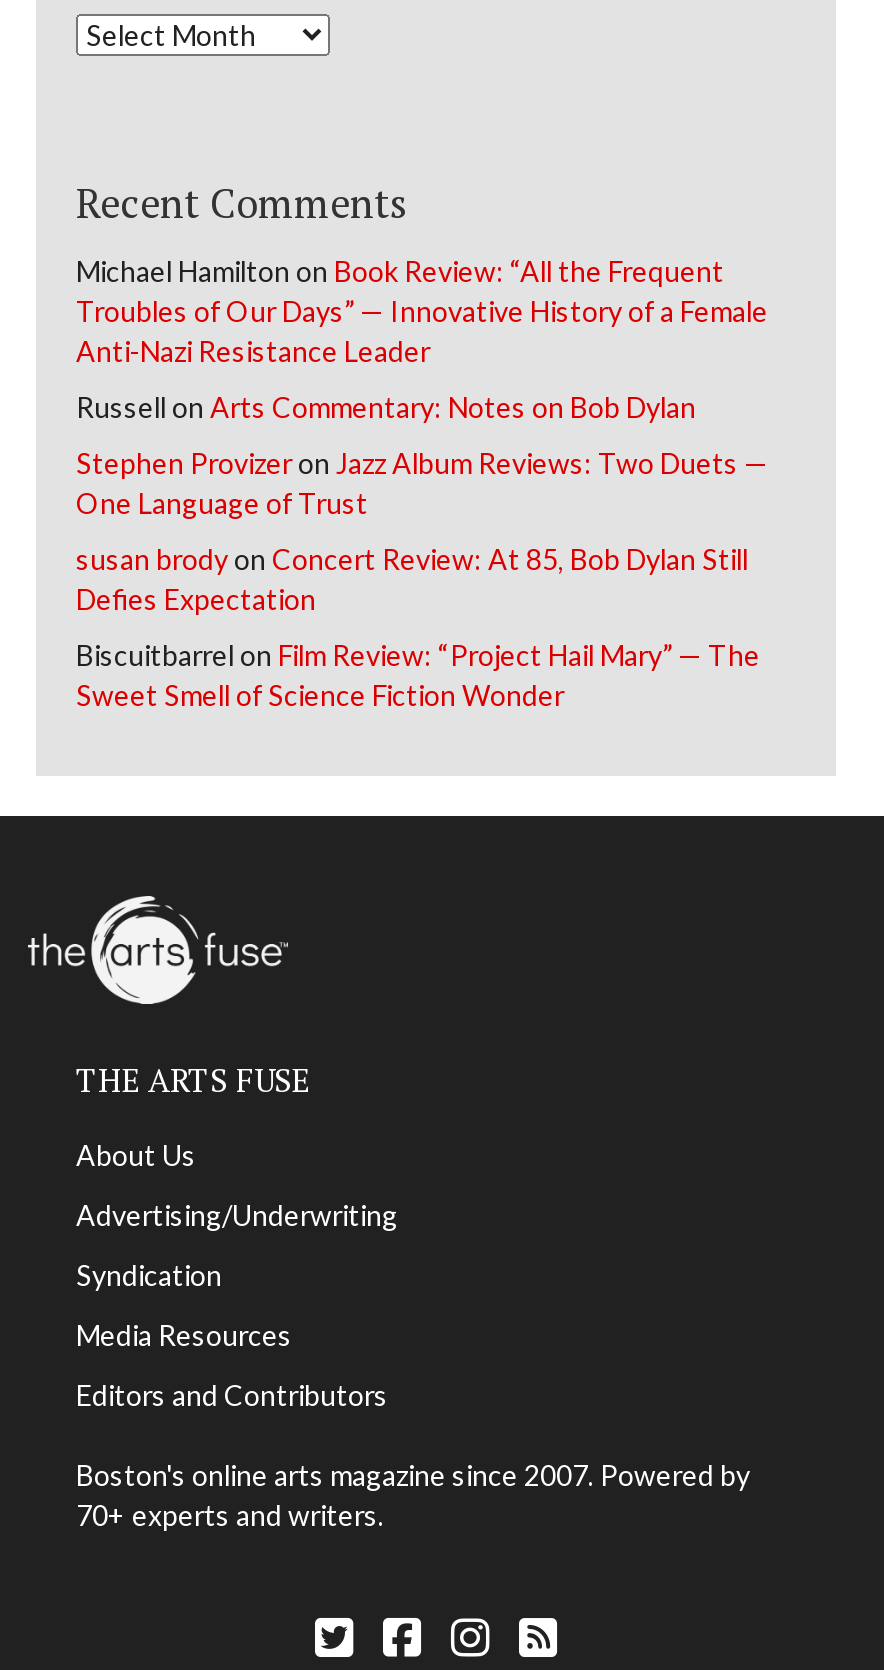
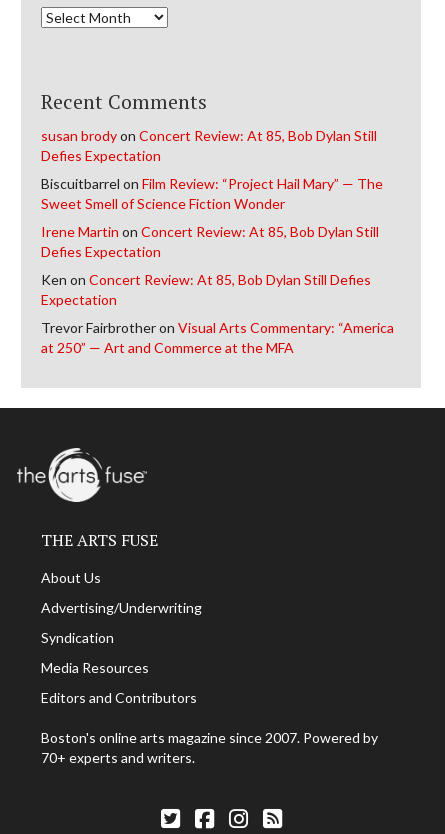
[76,253,768,519] Michael Hamilton on Book Review: “All the Frequent | Troubles of Our Days” — Innovative History of a Female | Anti-Nazi Resistance Leader | Russell on Arts Commentary: Notes on Bob Dylan | Stephen Provizer on Jazz Album Reviews: Two Duets — | One Language of Trust -> none
moved [76,541,760,711] -> [41,127,383,212]: susan brody on Concert Review: At 85, Bob Dylan Still | Defies Expectation | Biscuitbarrel on Film Review: “Project Hail Mary” — The | Sweet Smell of Science Fiction Wonder
none -> [41,223,394,356] Irene Martin on Concert Review: At 85, Bob Dylan Still | Defies Expectation | Ken on Concert Review: At 85, Bob Dylan Still Defies | Expectation | Trevor Fairbrother on Visual Arts Commentary: “America | at 250” — Art and Commerce at the MFA

